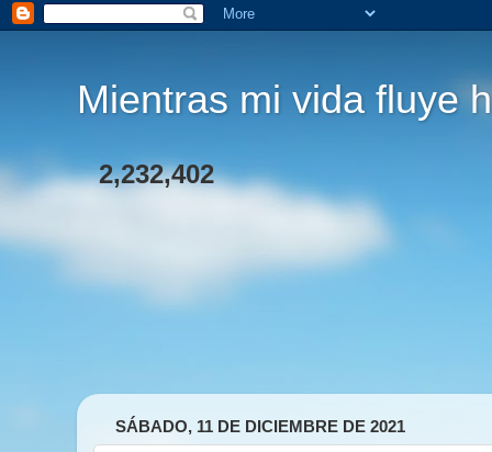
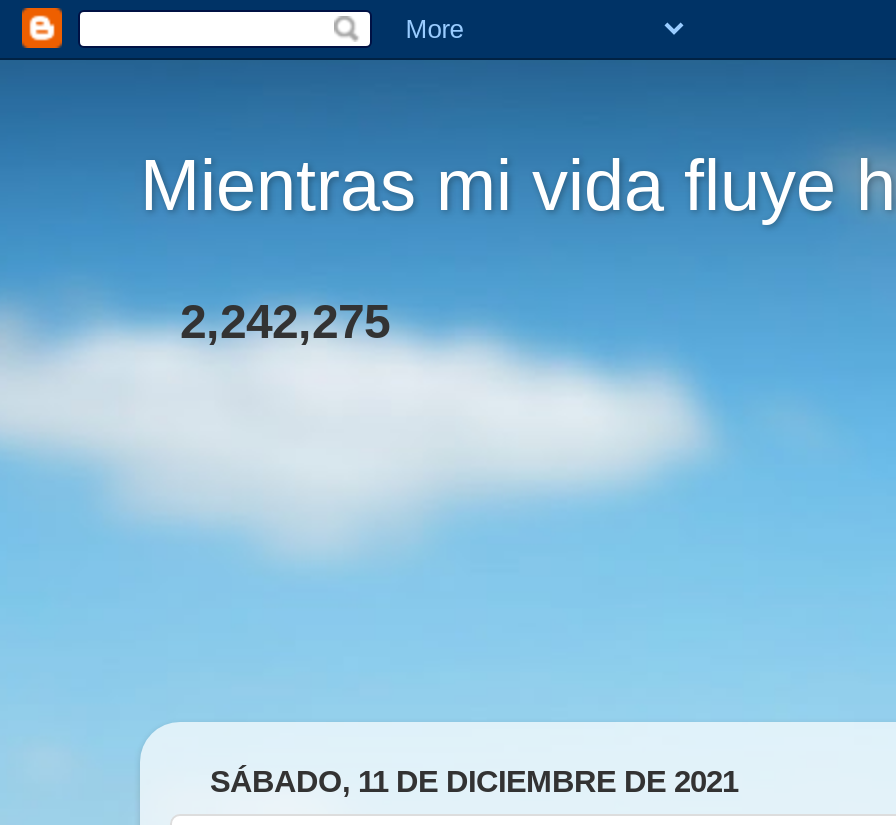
[99,159,214,188] 2,232,402 -> [180,294,390,348] 2,242,275

